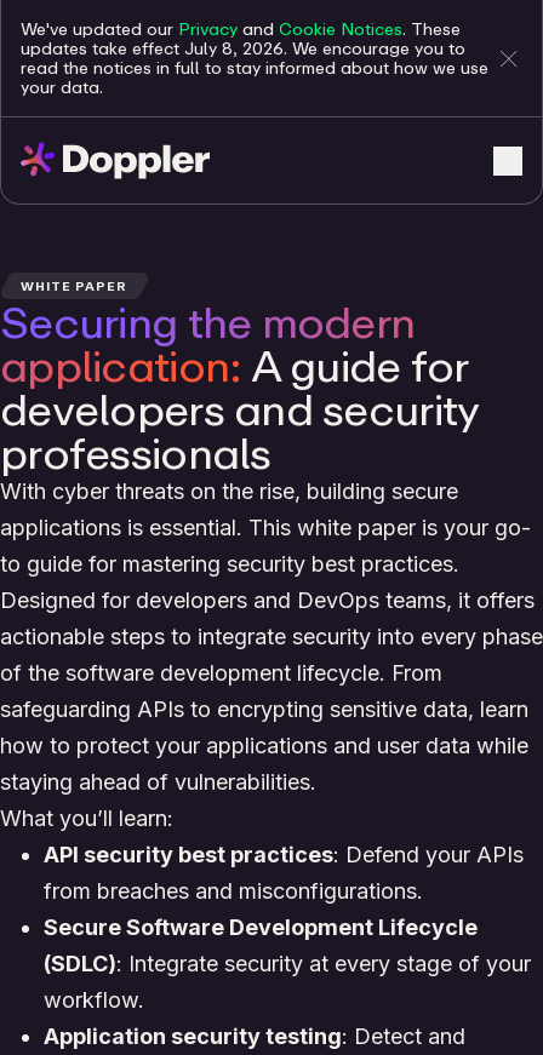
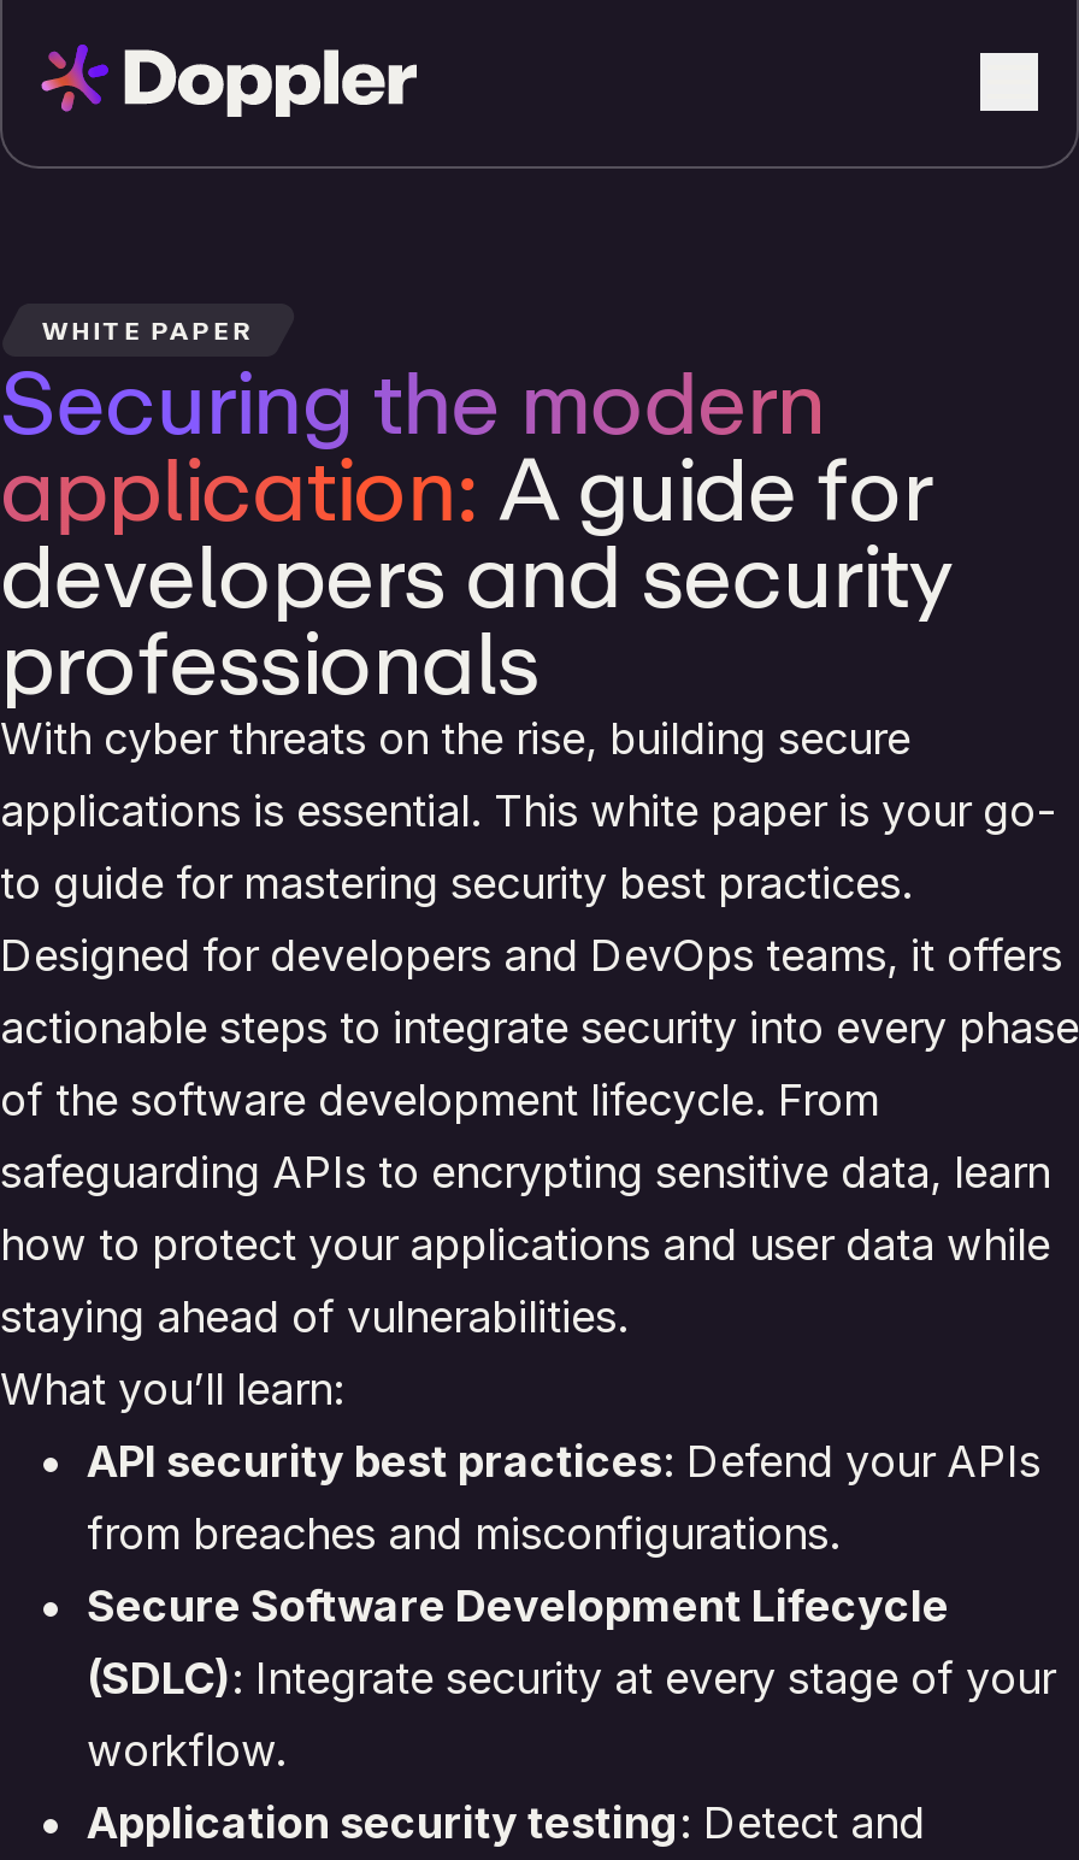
[21,18,488,97] We've updated our Privacy and Cookie Notices. These | updates take effect July 8, 2026. We encourage you to | read the notices in full to stay informed about how we use | your data. -> none

